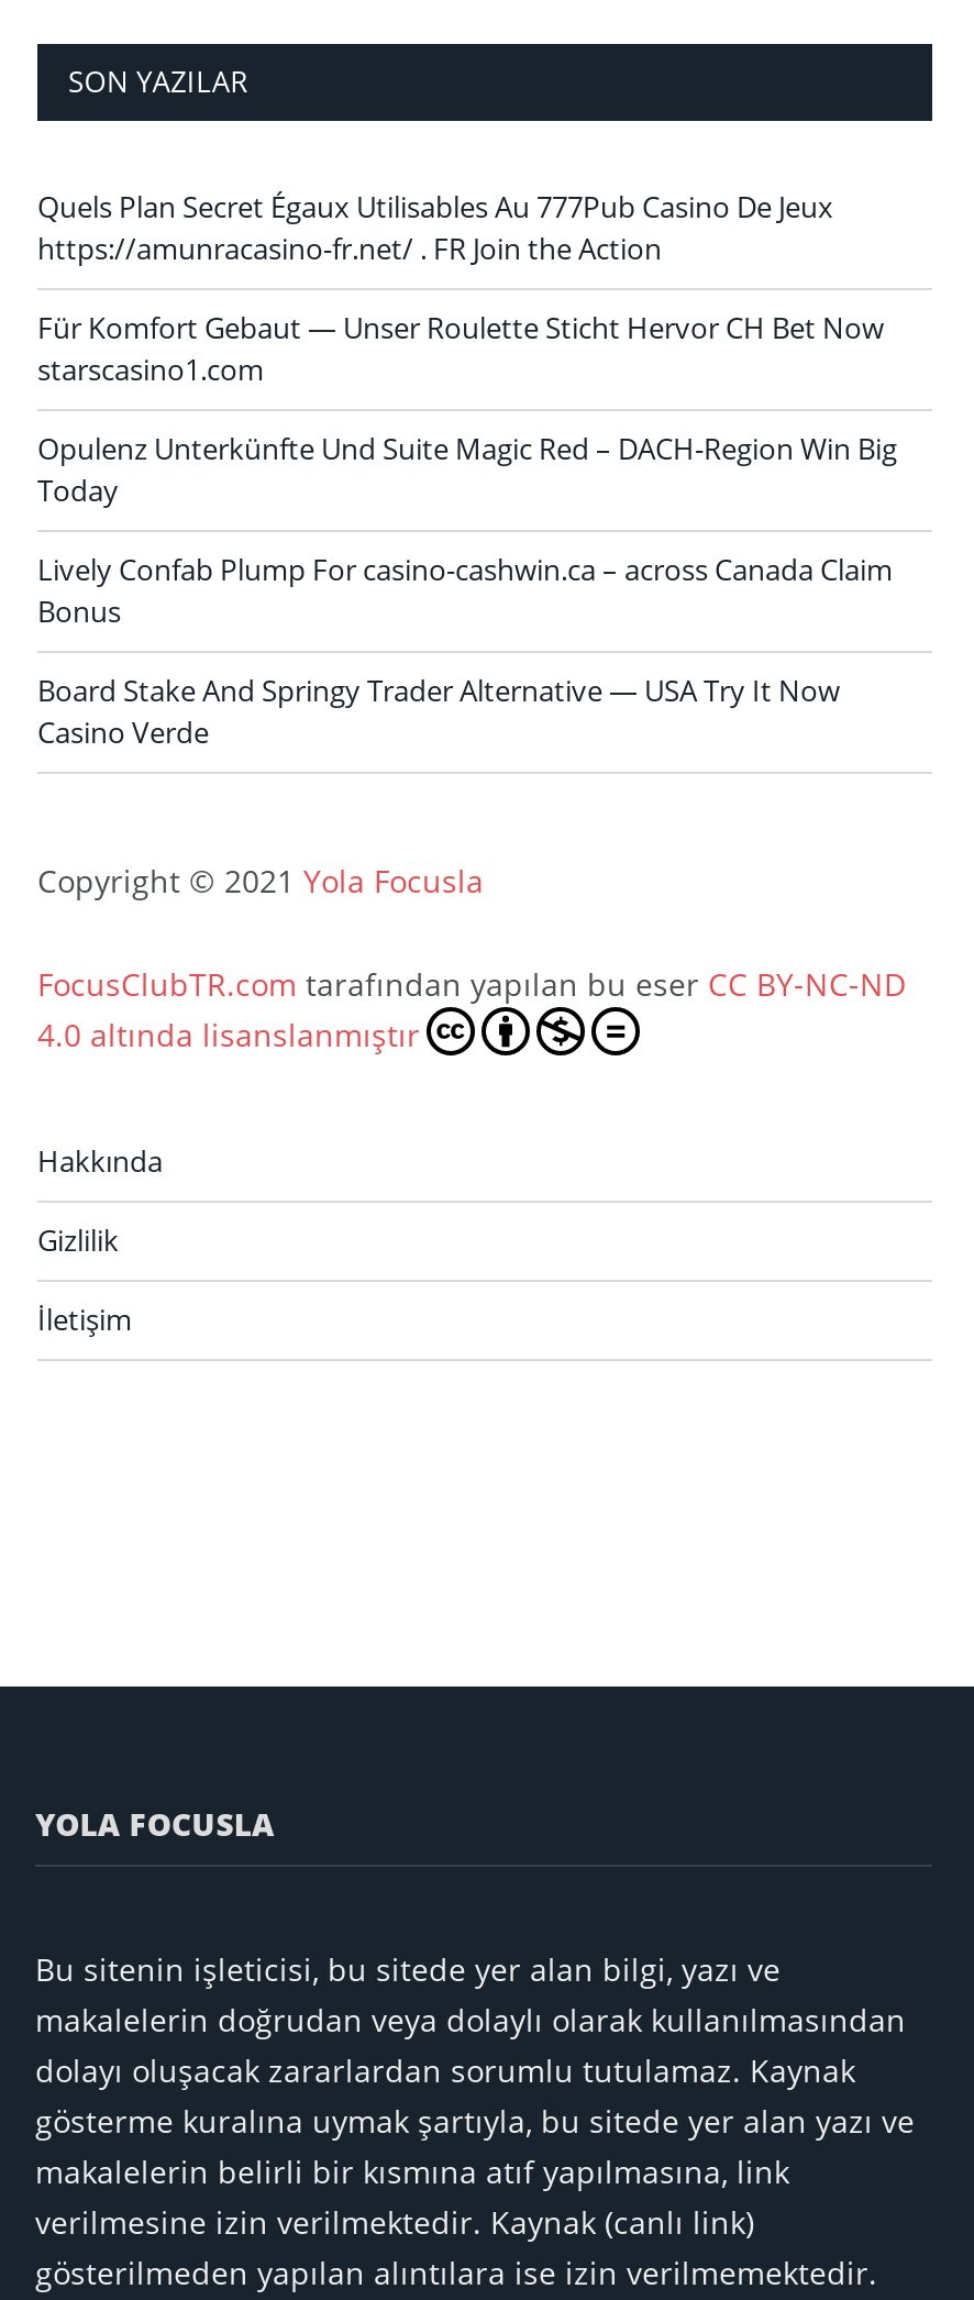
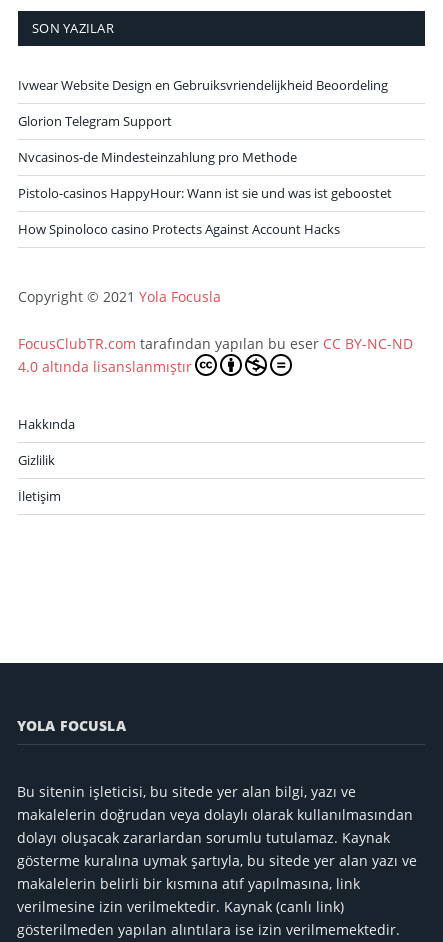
[37,187,833,268] Quels Plan Secret Égaux Utilisables Au 777Pub Casino De Jeux | https://amunracasino-fr.net/ . FR Join the Action -> [18,76,388,94] Ivwear Website Design en Gebruiksvriendelijkheid Beoordeling
[37,308,884,389] Für Komfort Gebaut — Unser Roulette Sticht Hervor CH Bet Now | starscasino1.com -> [18,112,172,130] Glorion Telegram Support
[37,429,897,510] Opulenz Unterkünfte Und Suite Magic Red – DACH-Region Win Big | Today -> [18,148,297,166] Nvcasinos-de Mindesteinzahlung pro Methode
[37,550,893,631] Lively Confab Plump For casino-cashwin.ca – across Canada Claim | Bonus -> [18,184,392,202] Pistolo-casinos HappyHour: Wann ist sie und was ist geboostet
[37,671,840,752] Board Stake And Springy Trader Alternative — USA Try It Now | Casino Verde -> [18,220,340,238] How Spinoloco casino Protects Against Account Hacks

